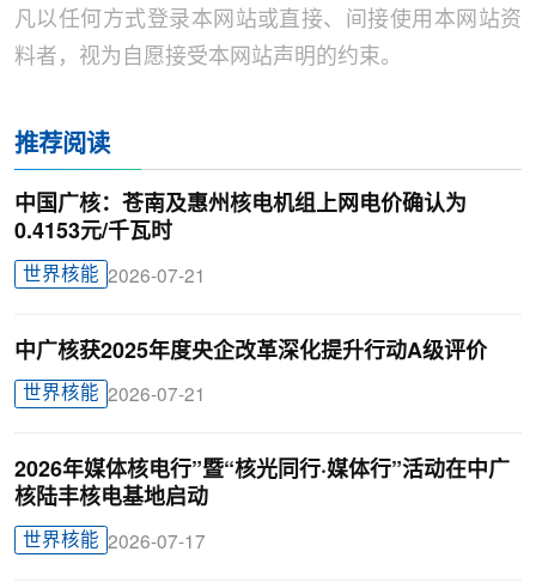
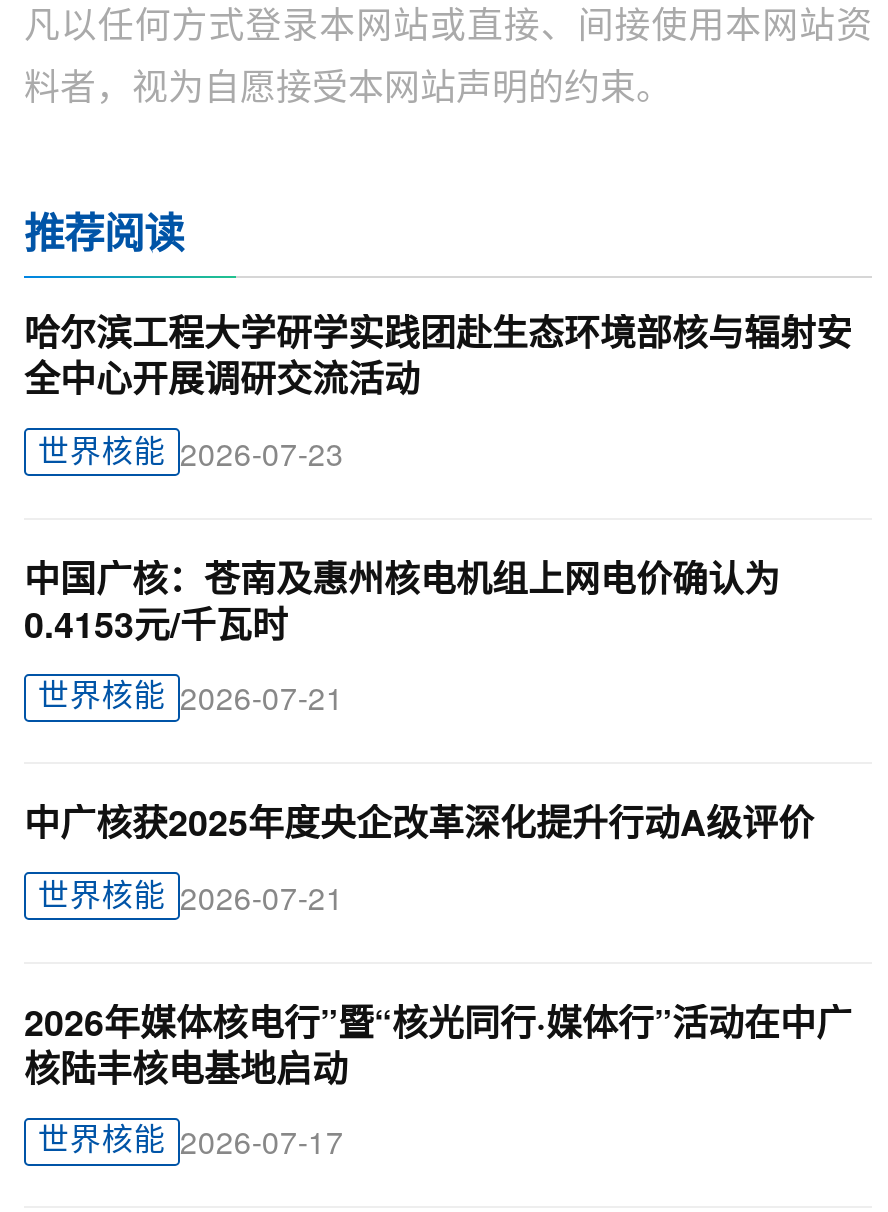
none -> [24,319,852,473] 哈尔滨工程大学研学实践团赴生态环境部核与辐射安 | 全中心开展调研交流活动 | 世界核能 2026-07-23

